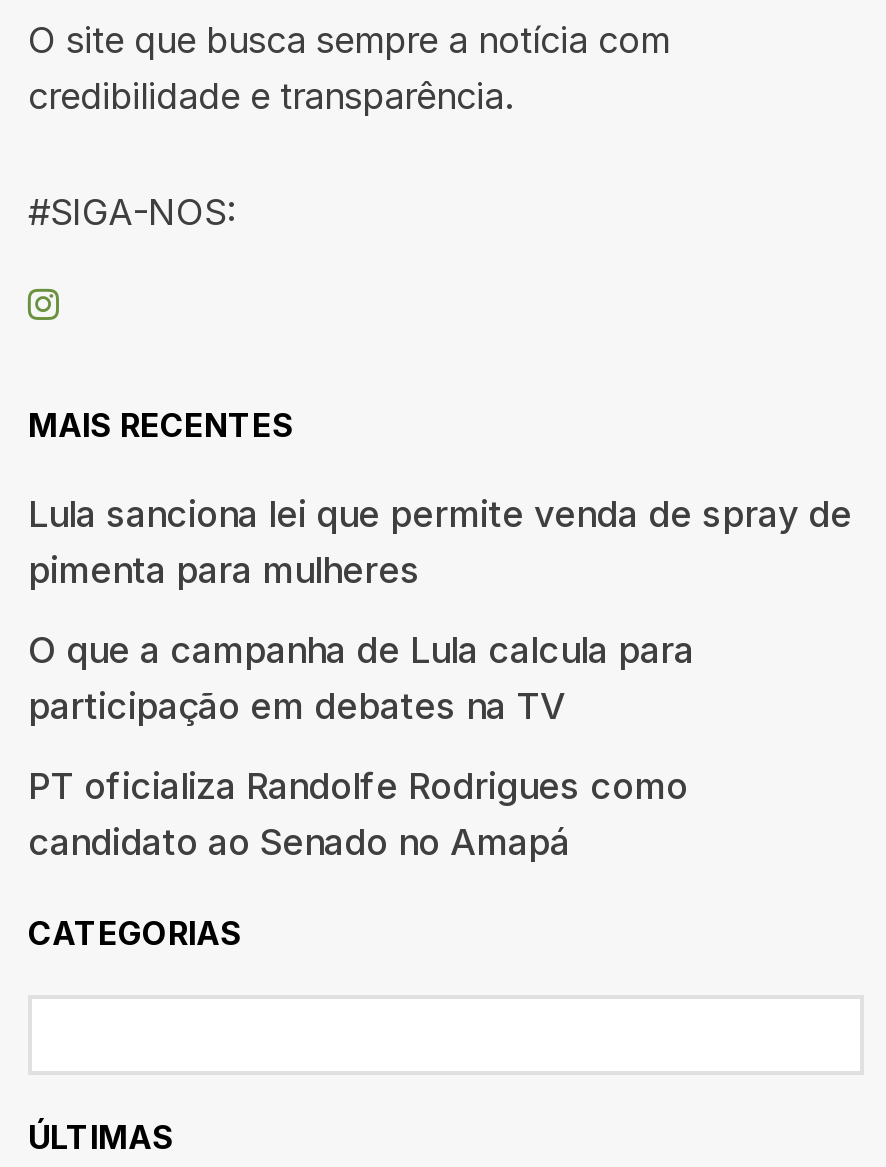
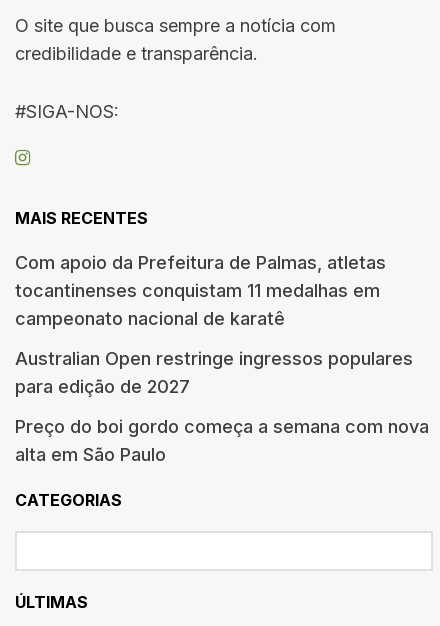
[28,493,852,591] Lula sanciona lei que permite venda de spray de | pimenta para mulheres -> [15,252,386,329] Com apoio da Prefeitura de Palmas, atletas | tocantinenses conquistam 11 medalhas em | campeonato nacional de karatê
[28,629,694,727] O que a campanha de Lula calcula para | participação em debates na TV -> [15,348,413,397] Australian Open restringe ingressos populares | para edição de 2027
[28,765,688,863] PT oficializa Randolfe Rodrigues como | candidato ao Senado no Amapá -> [15,416,429,465] Preço do boi gordo começa a semana com nova | alta em São Paulo

